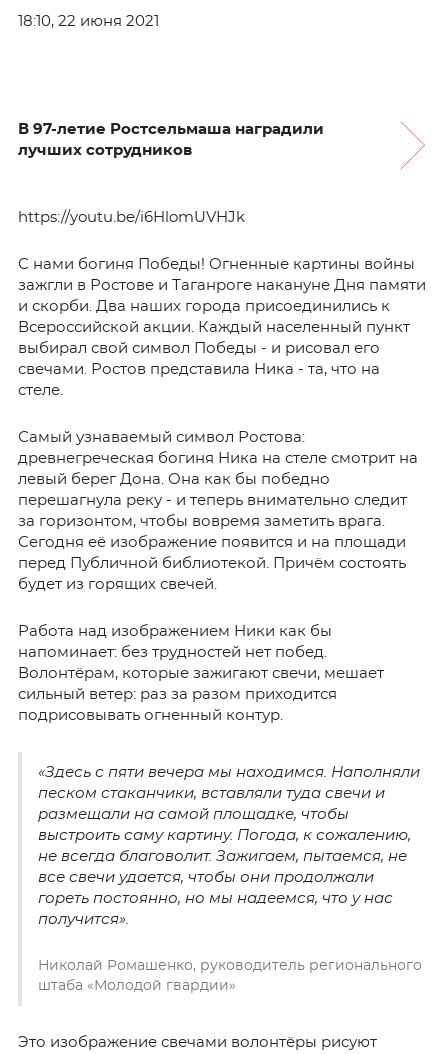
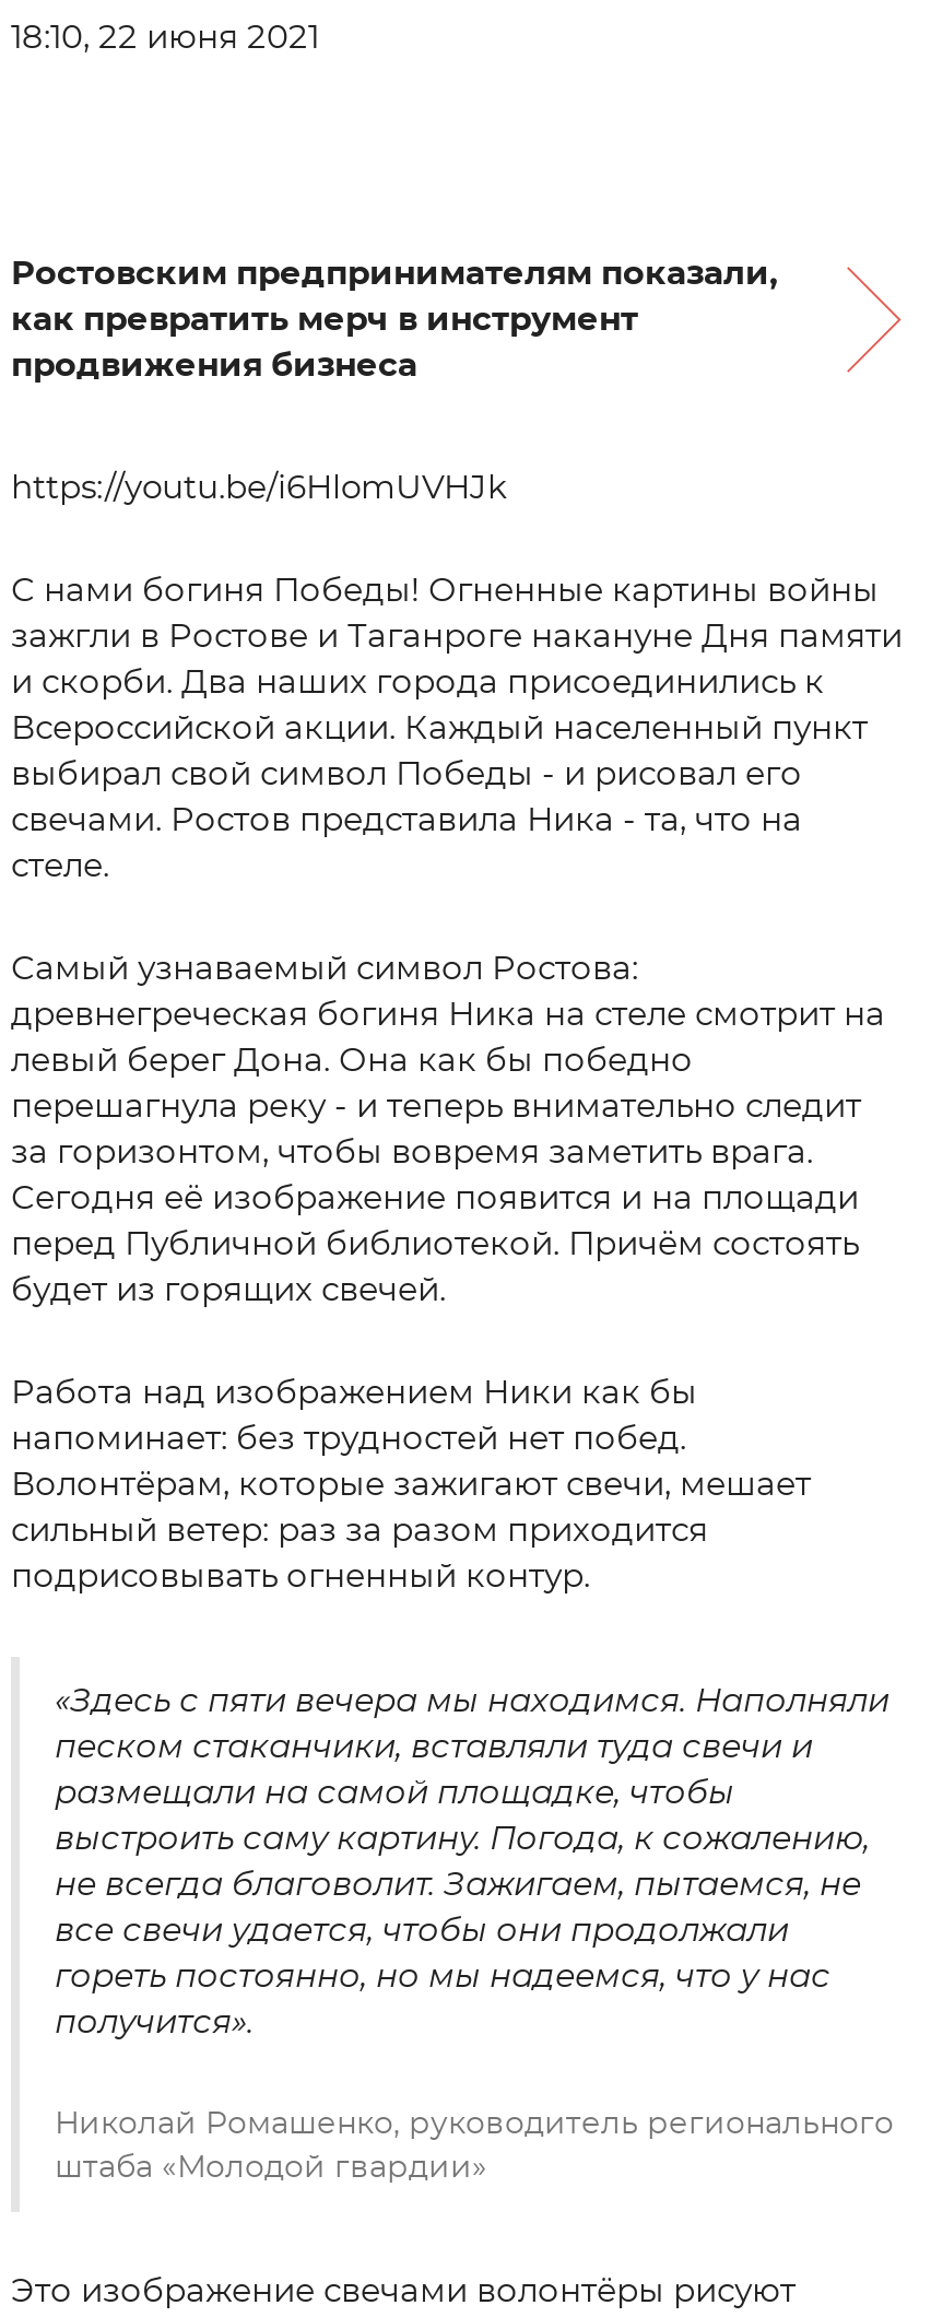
[18,122,324,158] В 97-летие Ростсельмаша наградили | лучших сотрудников -> [11,258,778,383] Ростовским предпринимателям показали, | как превратить мерч в инструмент | продвижения бизнеса

